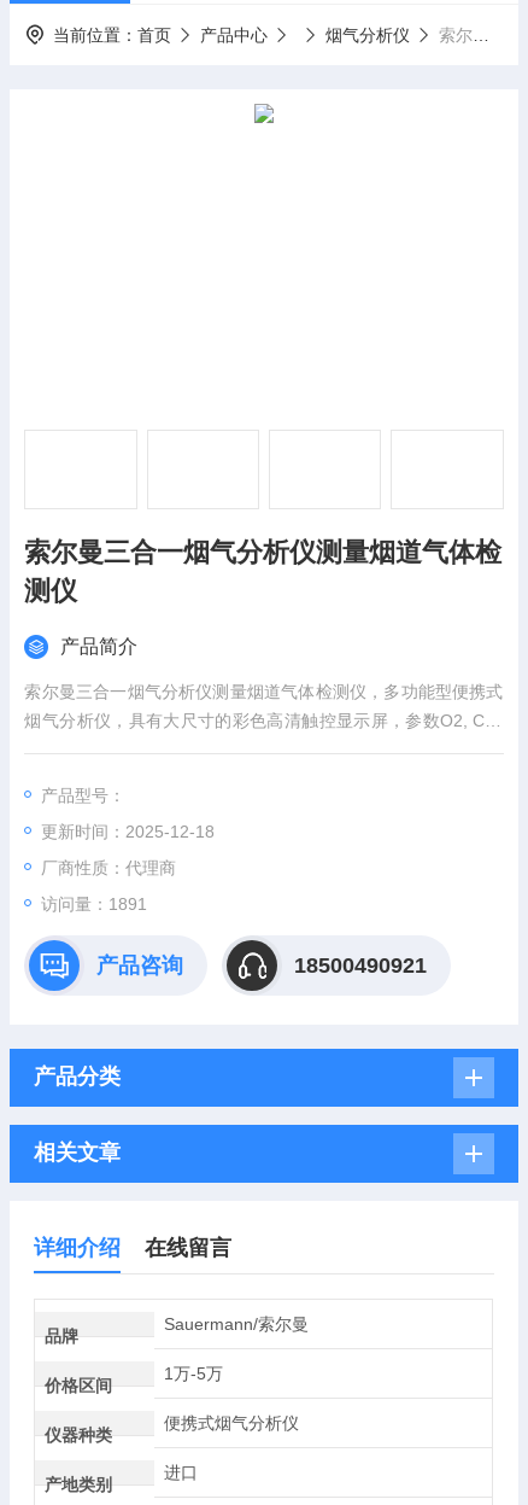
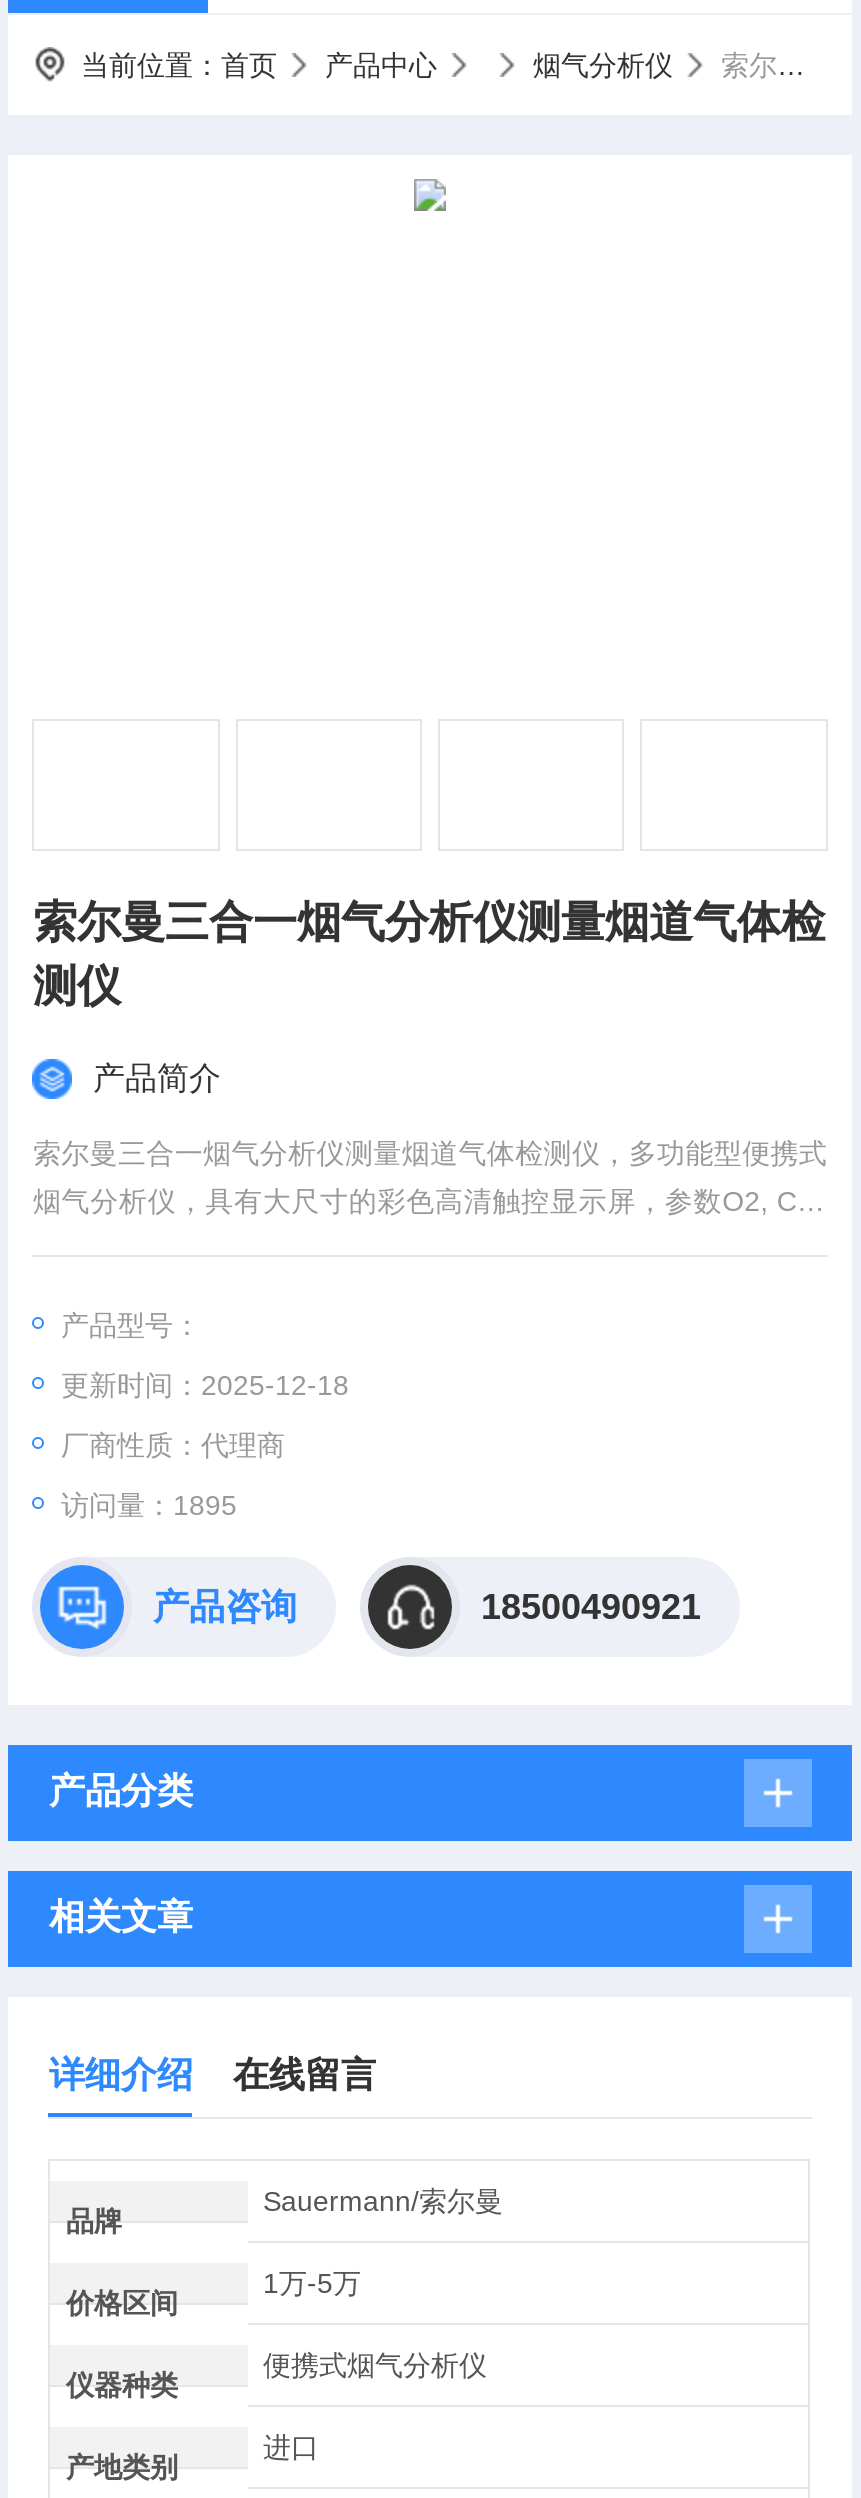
[41,894,148,914] 访问量：1891 -> [61,1489,237,1521] 访问量：1895

